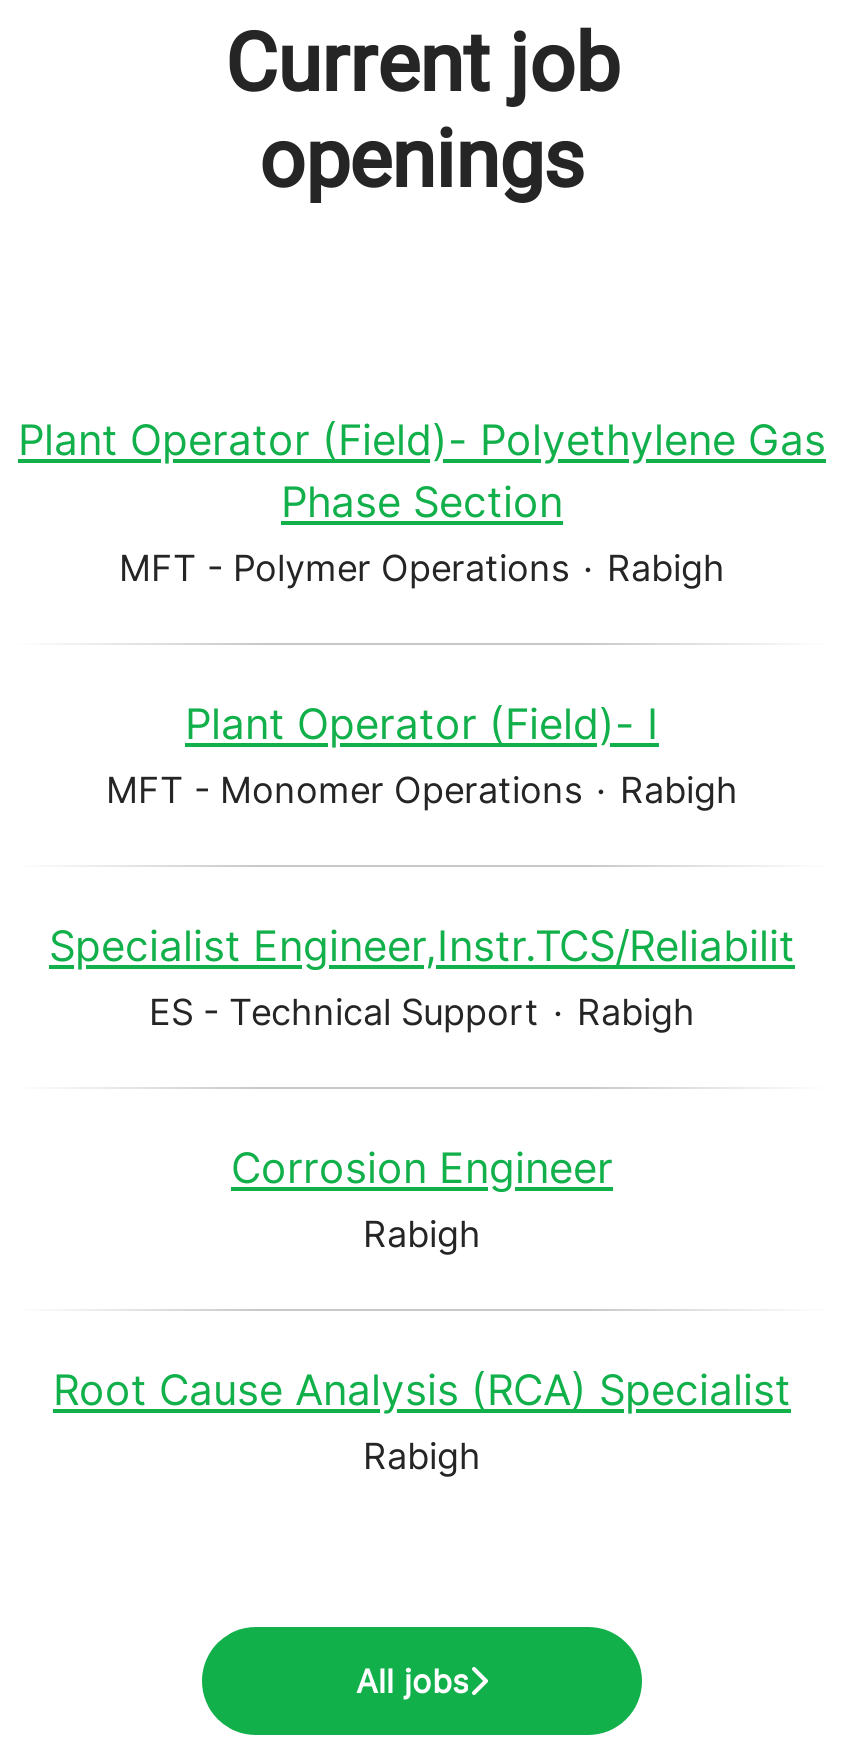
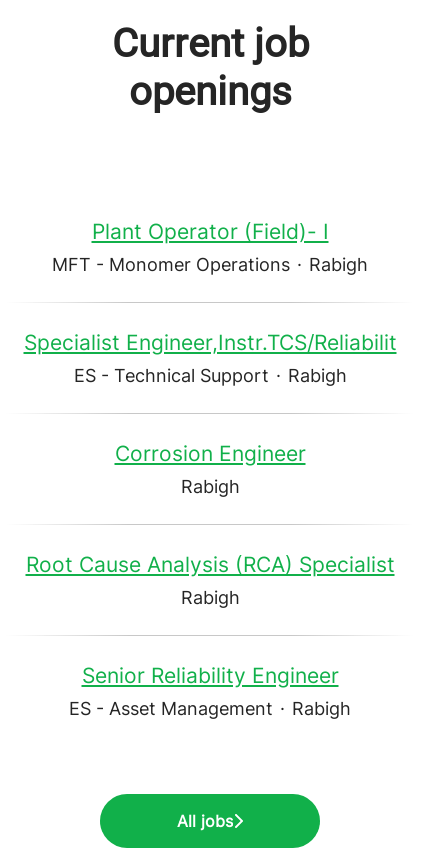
[18,415,826,589] Plant Operator (Field)- Polyethylene Gas | Phase Section | MFT - Polymer Operations · Rabigh -> none
moved [49,699,795,1477] -> [23,219,396,608]: Plant Operator (Field)- I | MFT - Monomer Operations · Rabigh | Specialist Engineer,Instr.TCS/Reliabilit | ES - Technical Support · Rabigh | Corrosion Engineer | Rabigh | Root Cause Analysis (RCA) Specialist | Rabigh
none -> [69,663,351,719] Senior Reliability Engineer | ES - Asset Management · Rabigh

